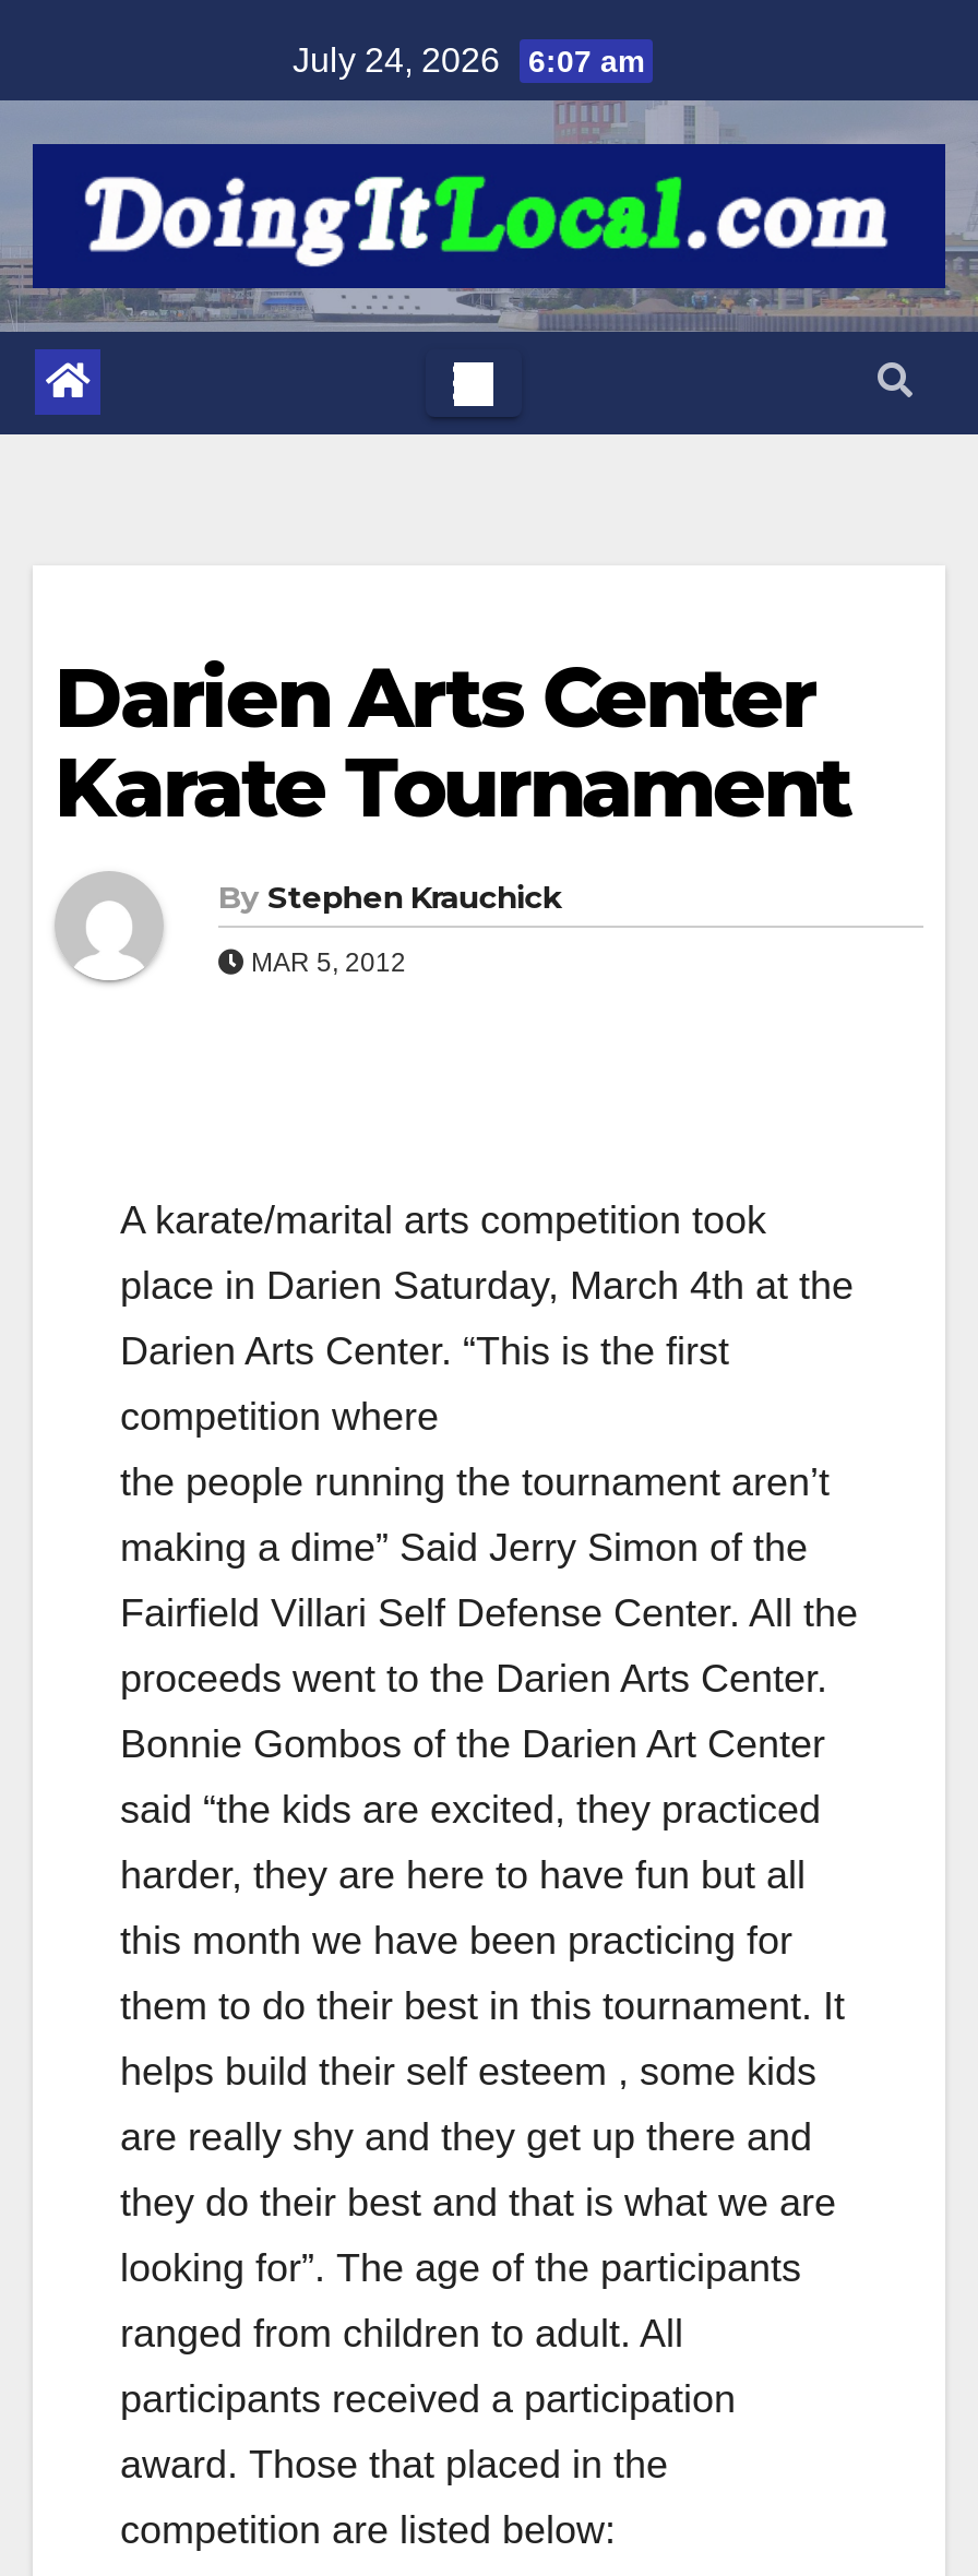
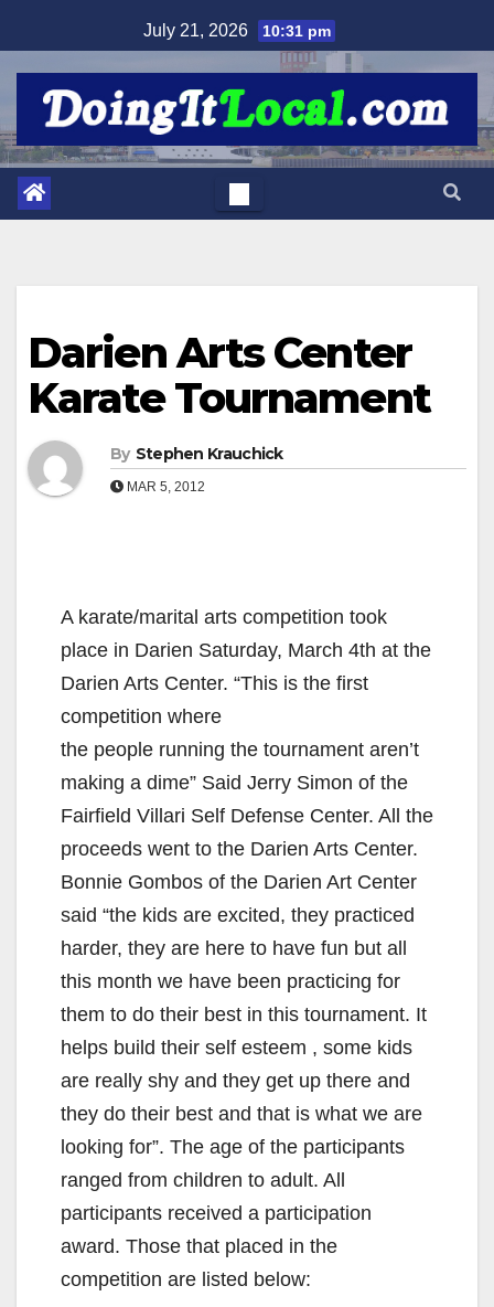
[293,41,644,79] July 24, 2026 6:07 am -> [143,21,330,40] July 21, 2026 10:31 pm

